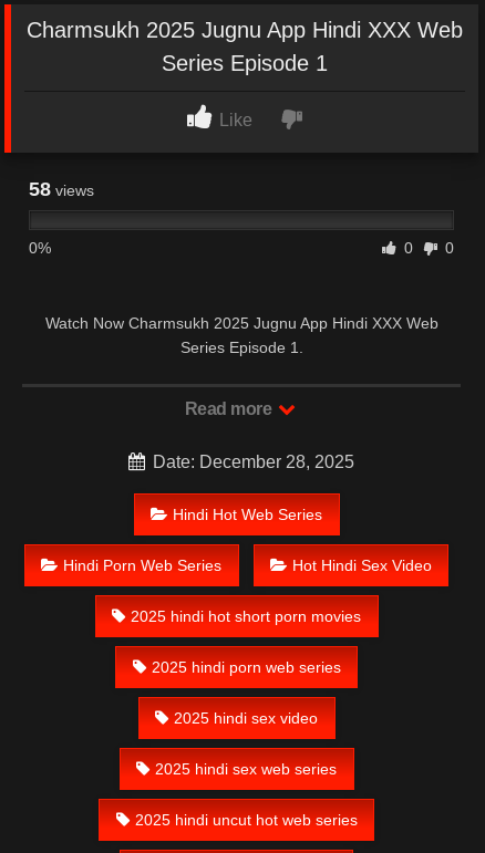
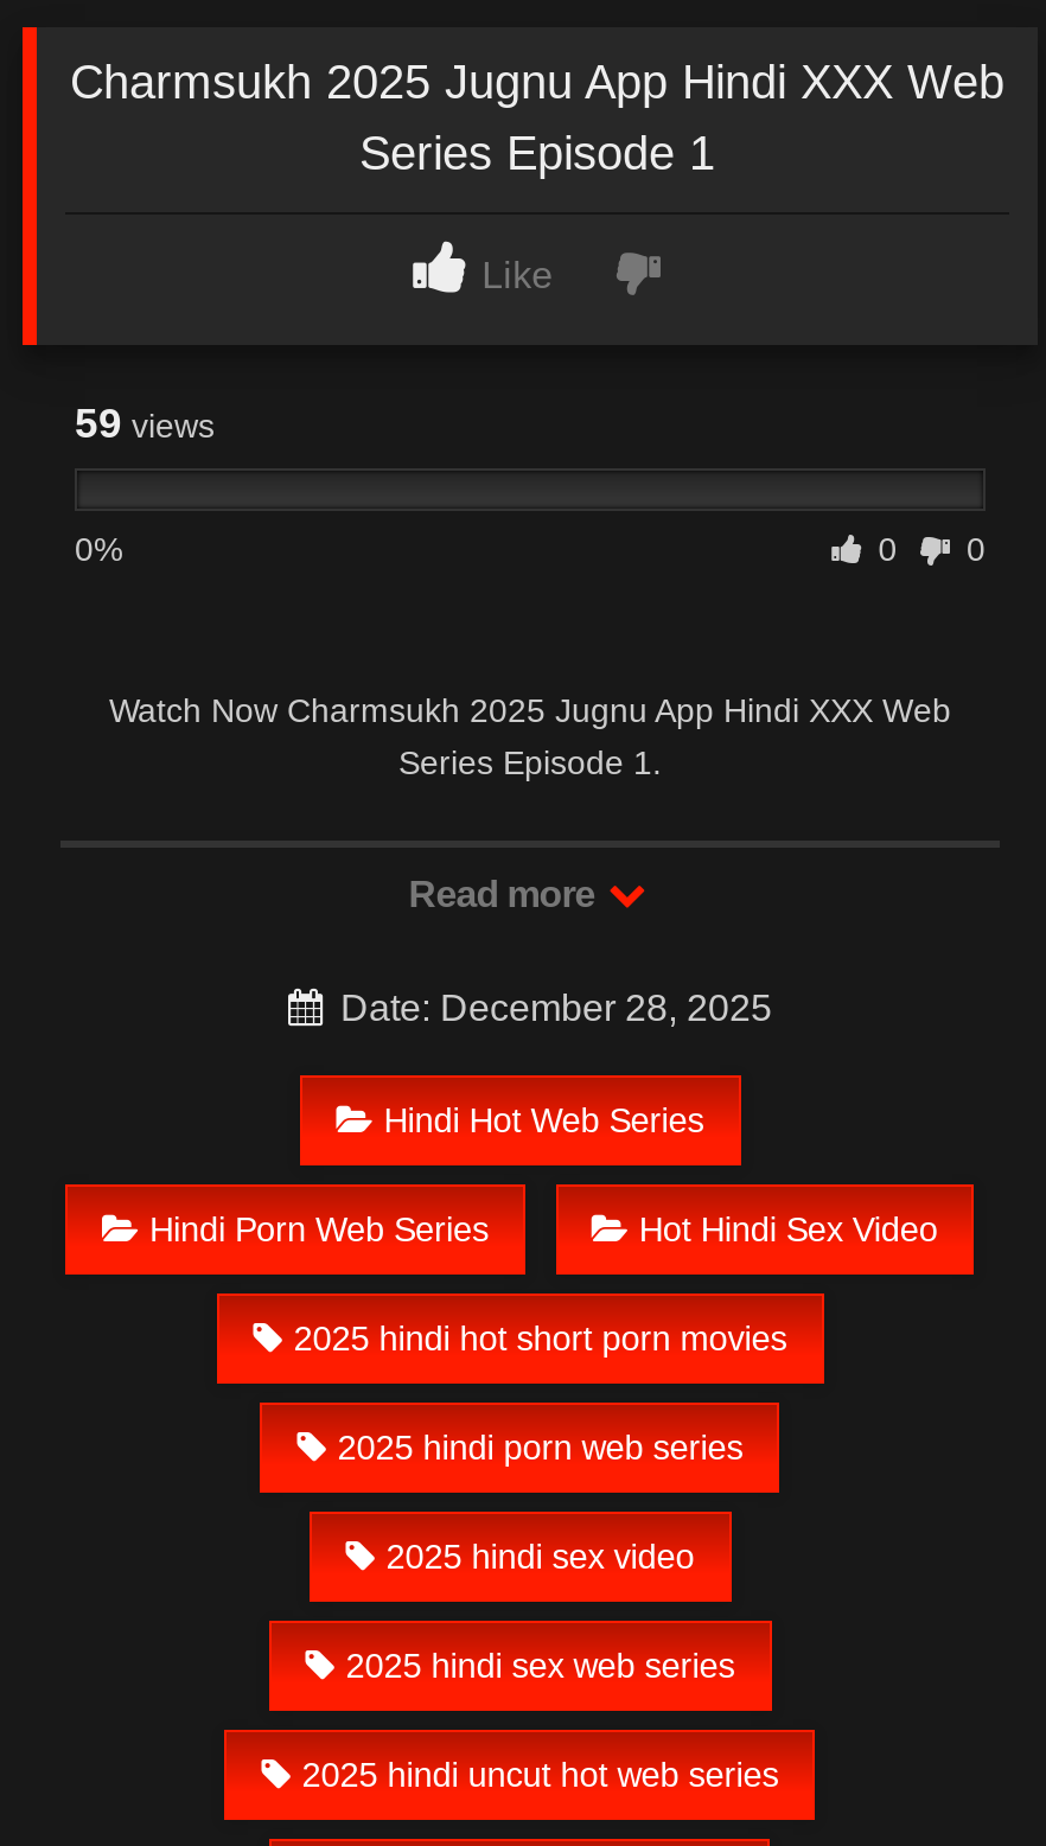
[29,179,94,201] 58 views -> [75,401,215,448] 59 views

